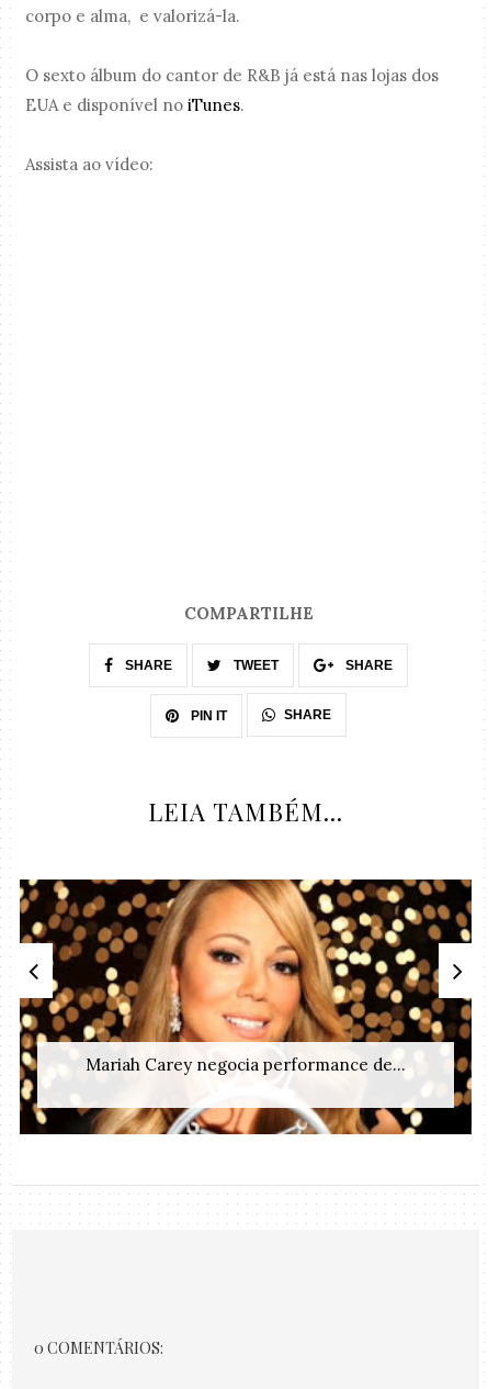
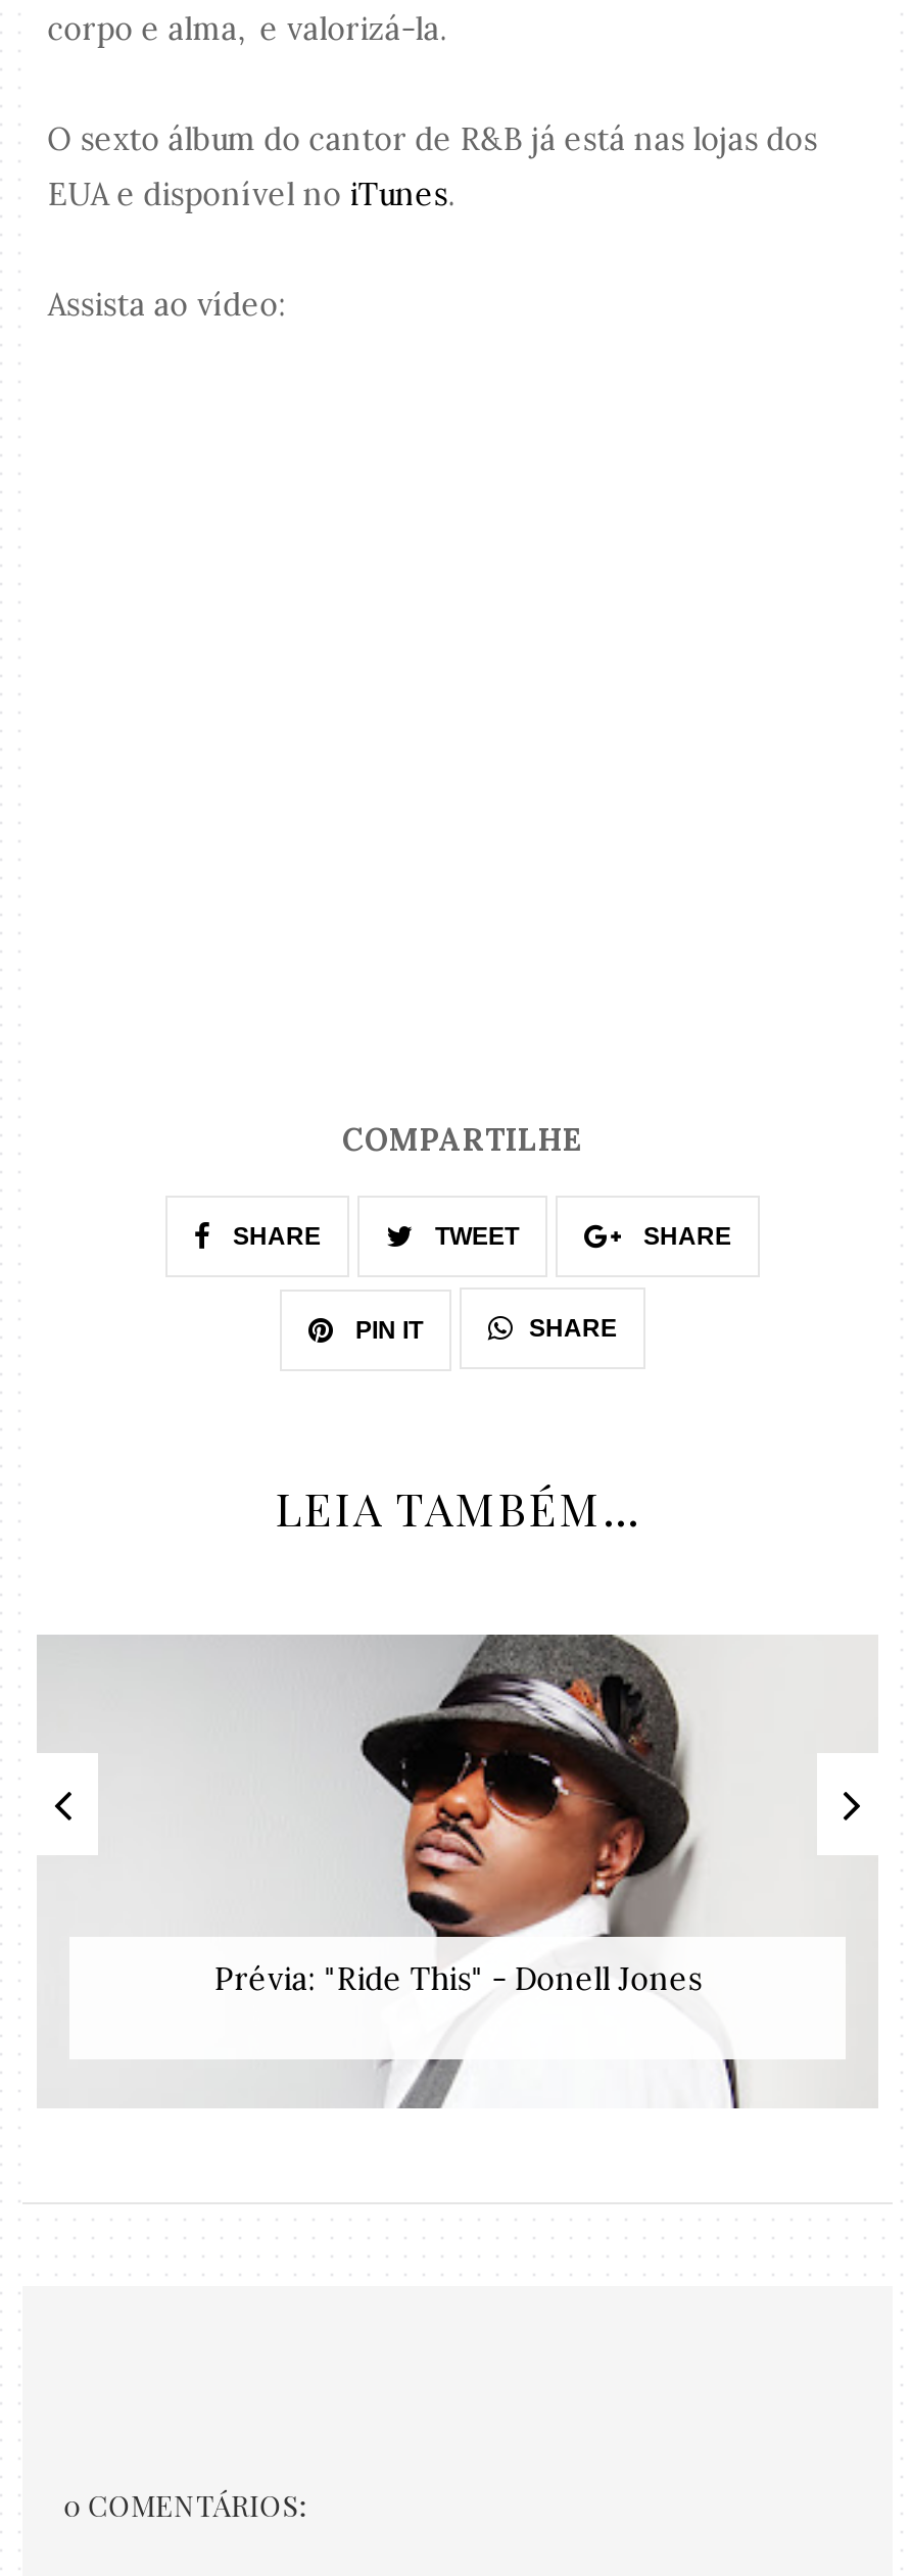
[19,878,473,1135] [image] | Mariah Carey negocia performance de... -> [37,1633,878,2108] [image] | Prévia: "Ride This" - Donell Jones

